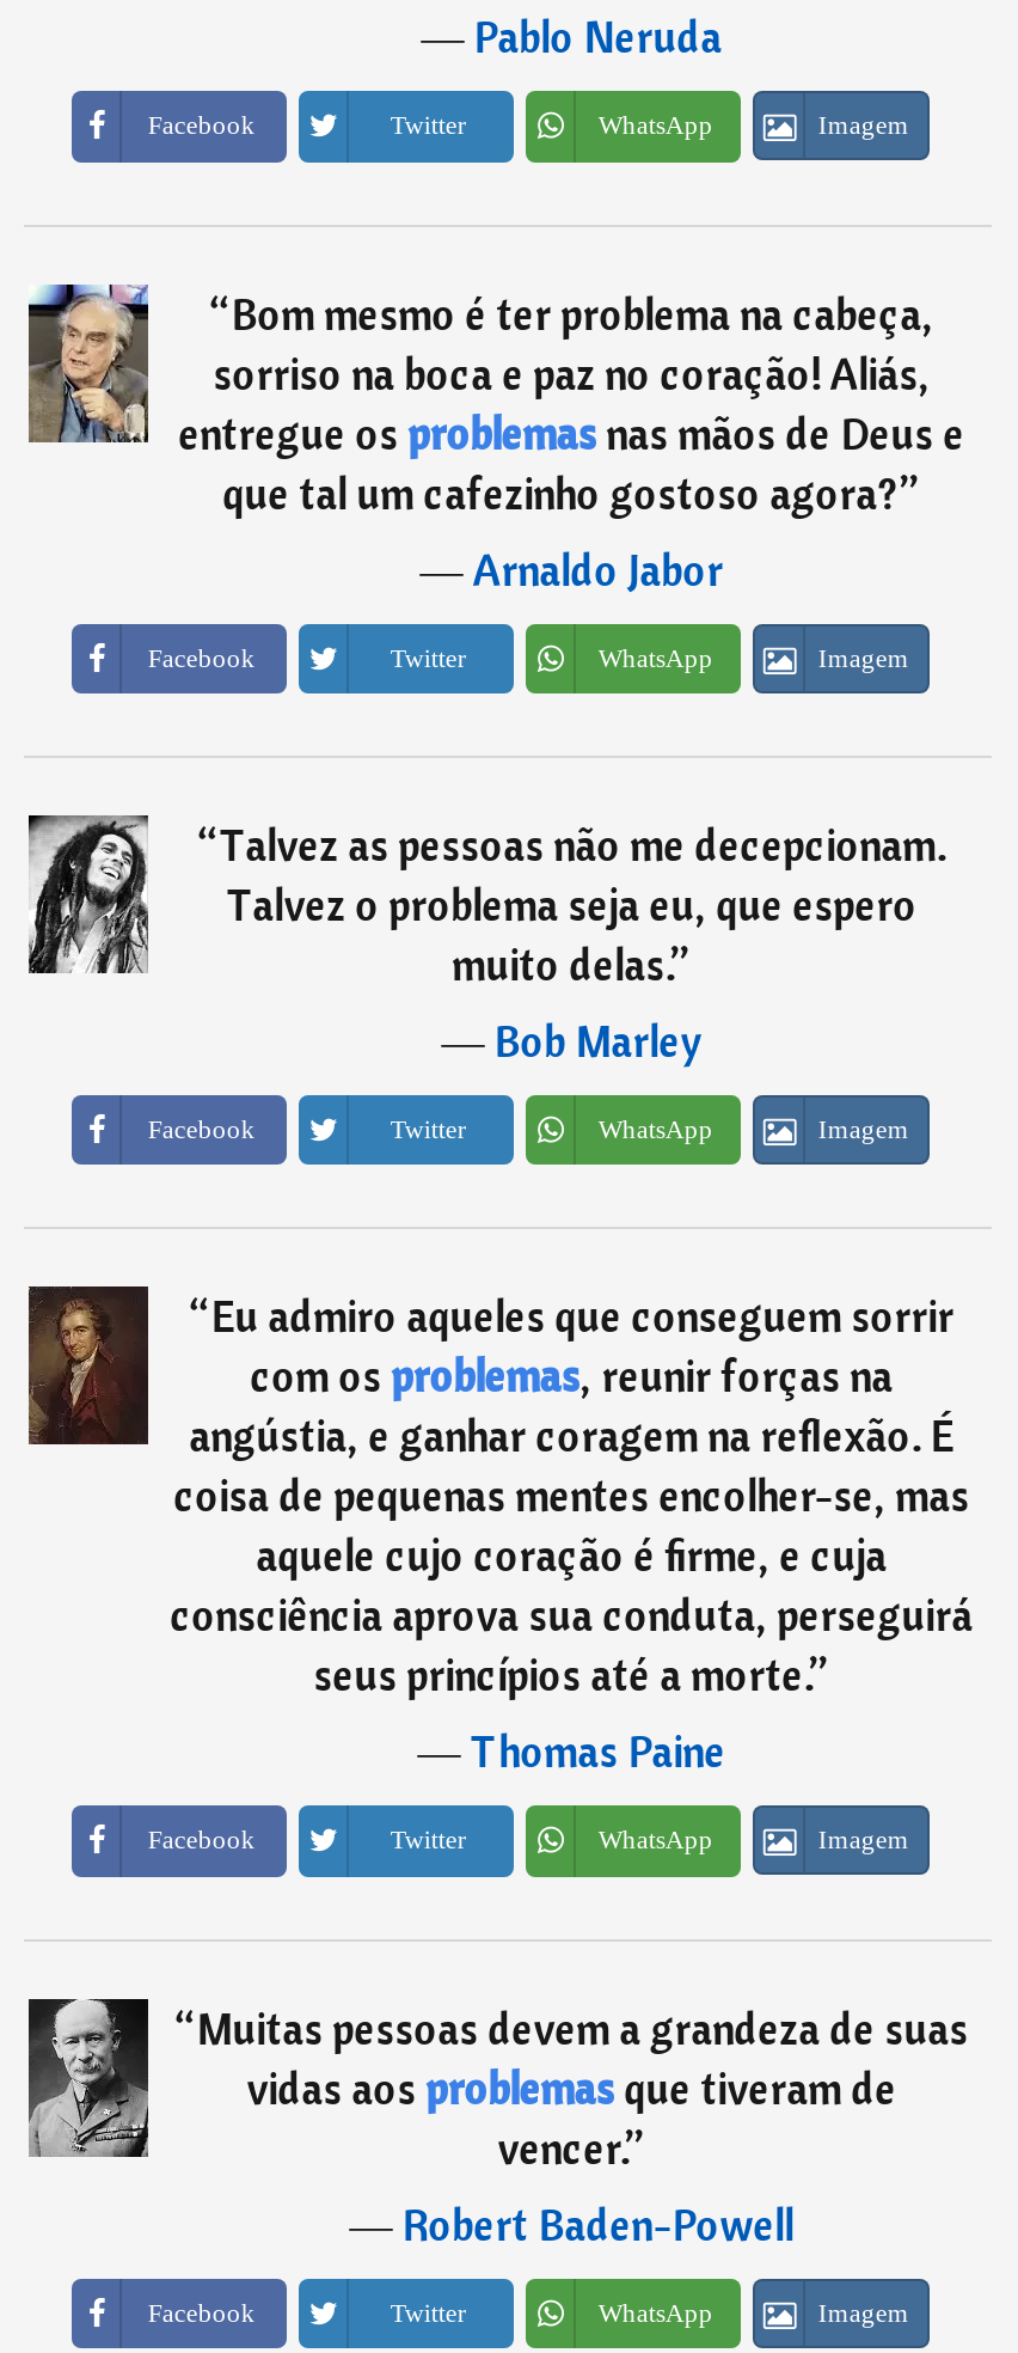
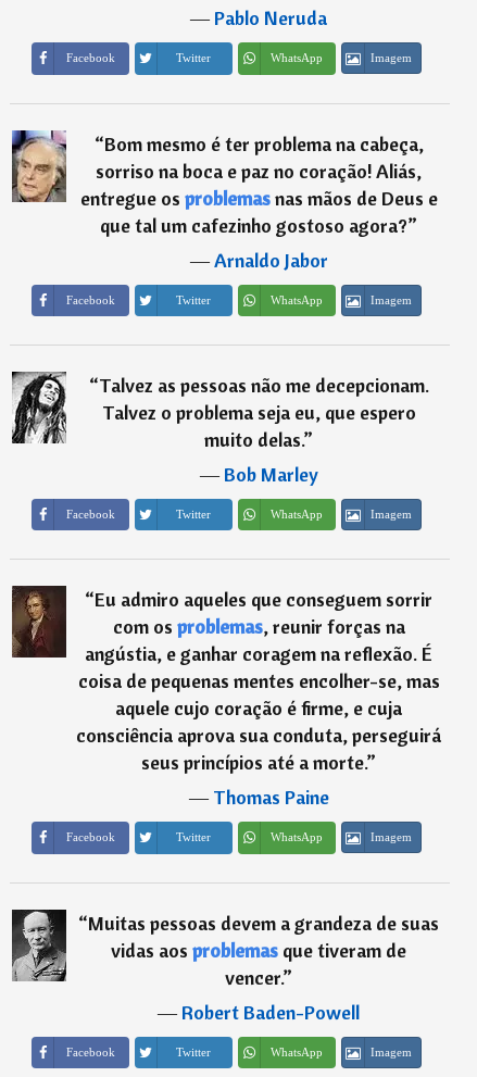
[26,282,148,442] [image] -> [11,129,66,202] [image]

